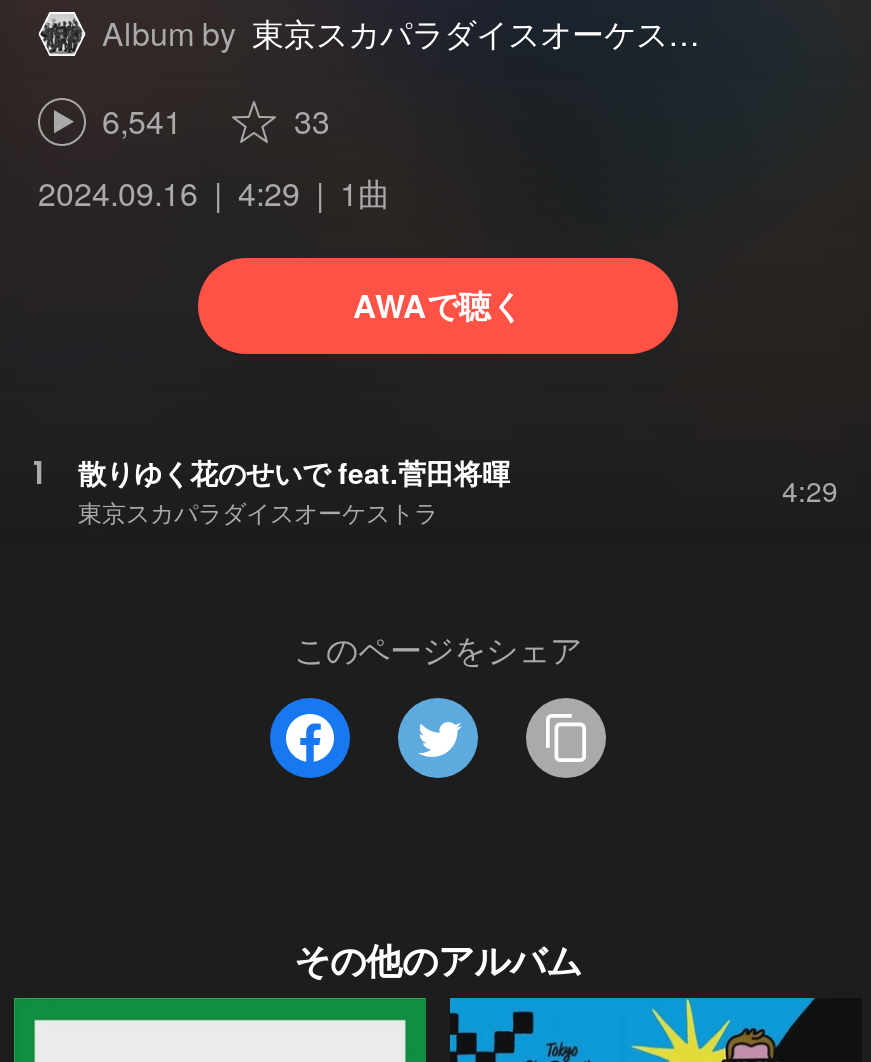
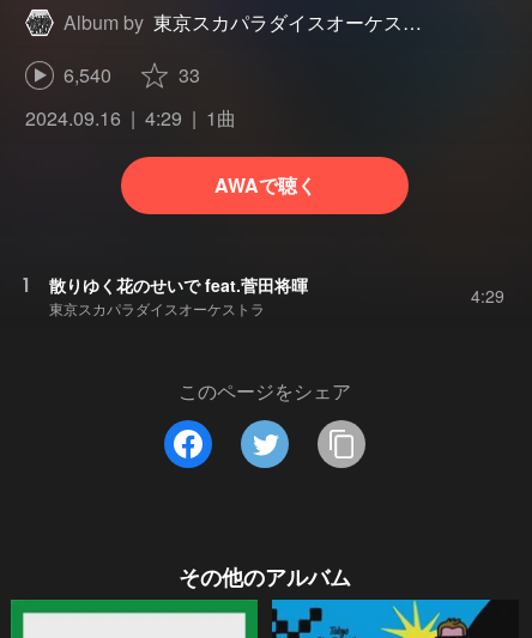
[102,98,182,144] 6,541 -> [64,61,111,89] 6,540

